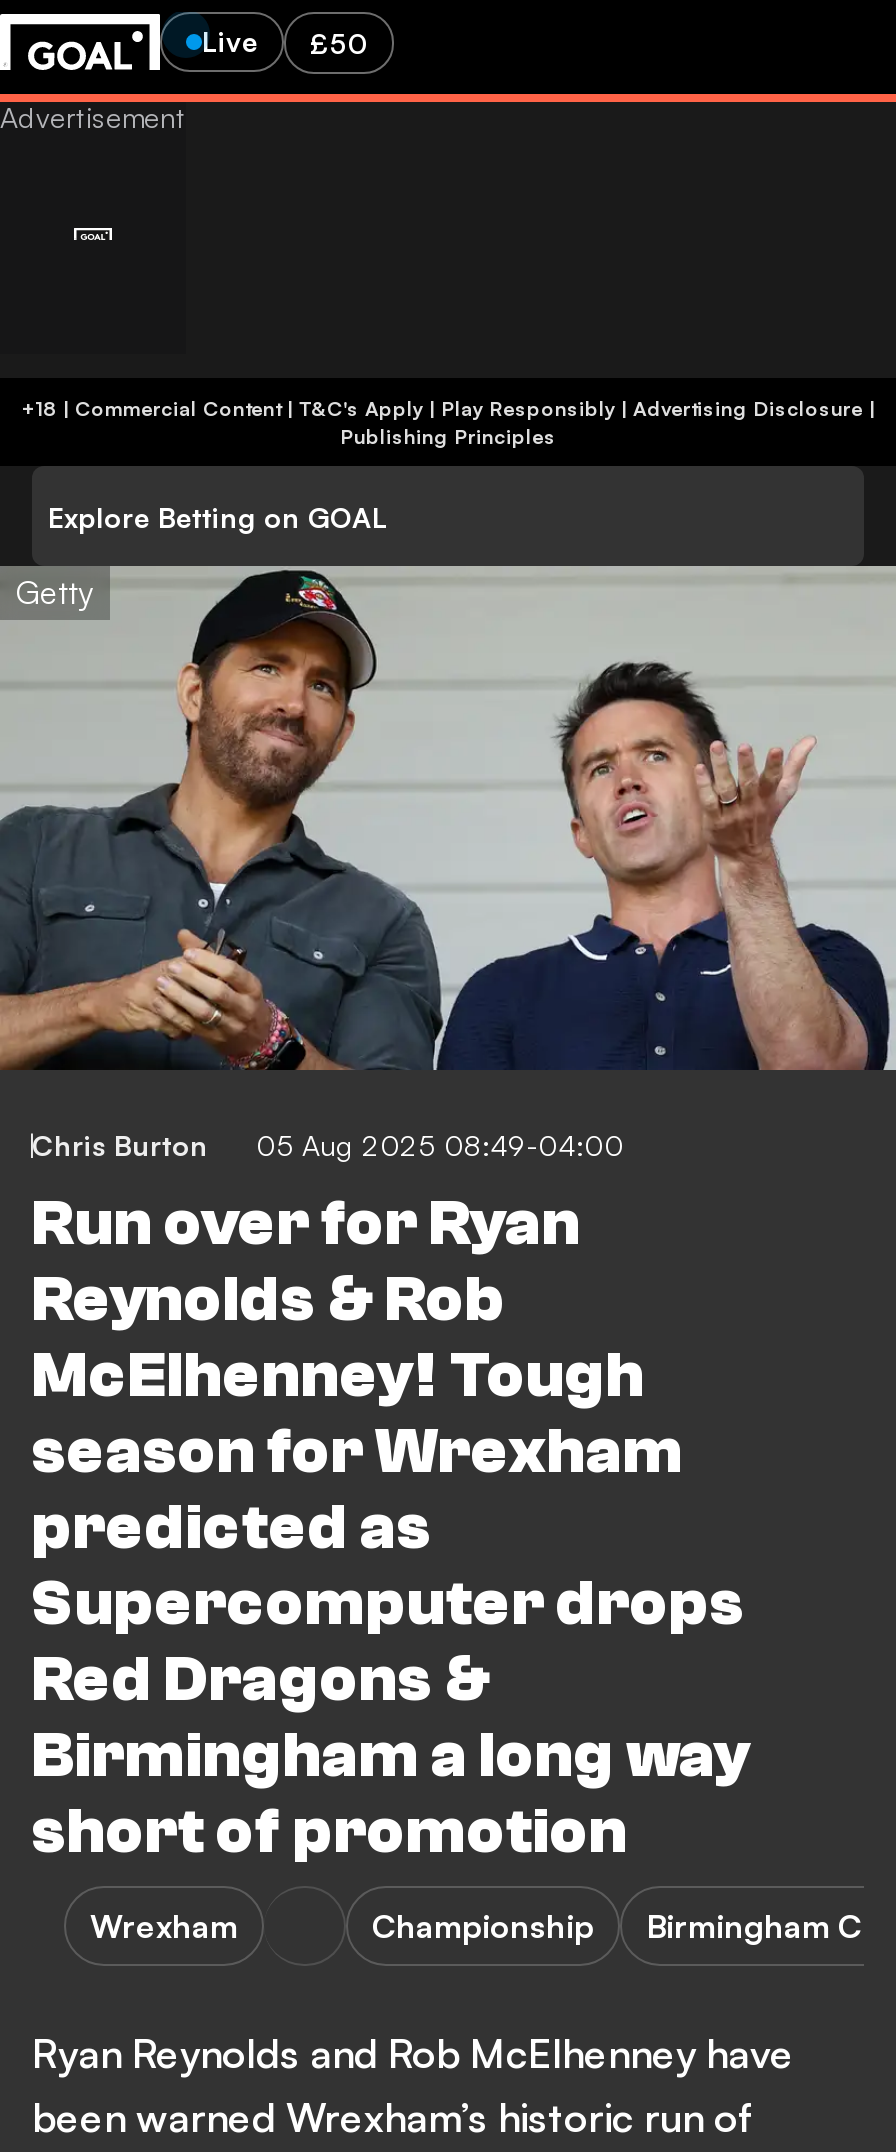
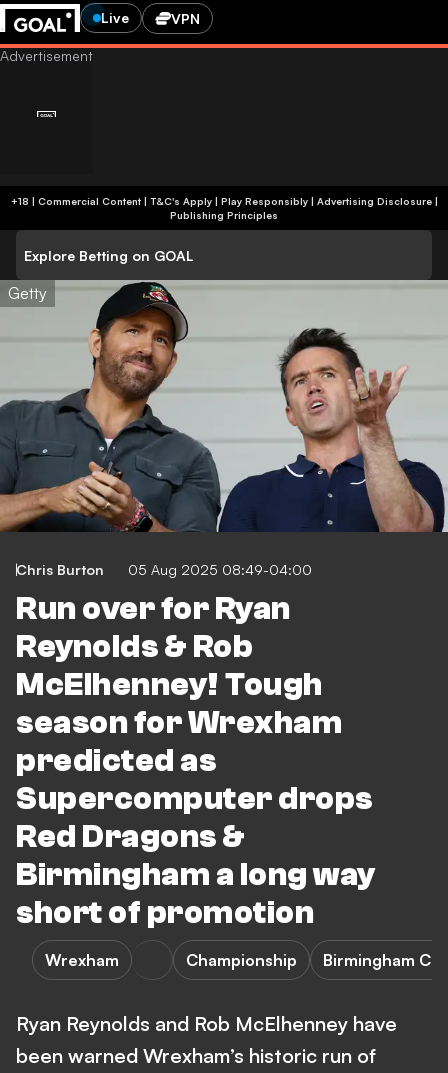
[310,25,368,59] £50 -> [171,9,200,26] VPN

